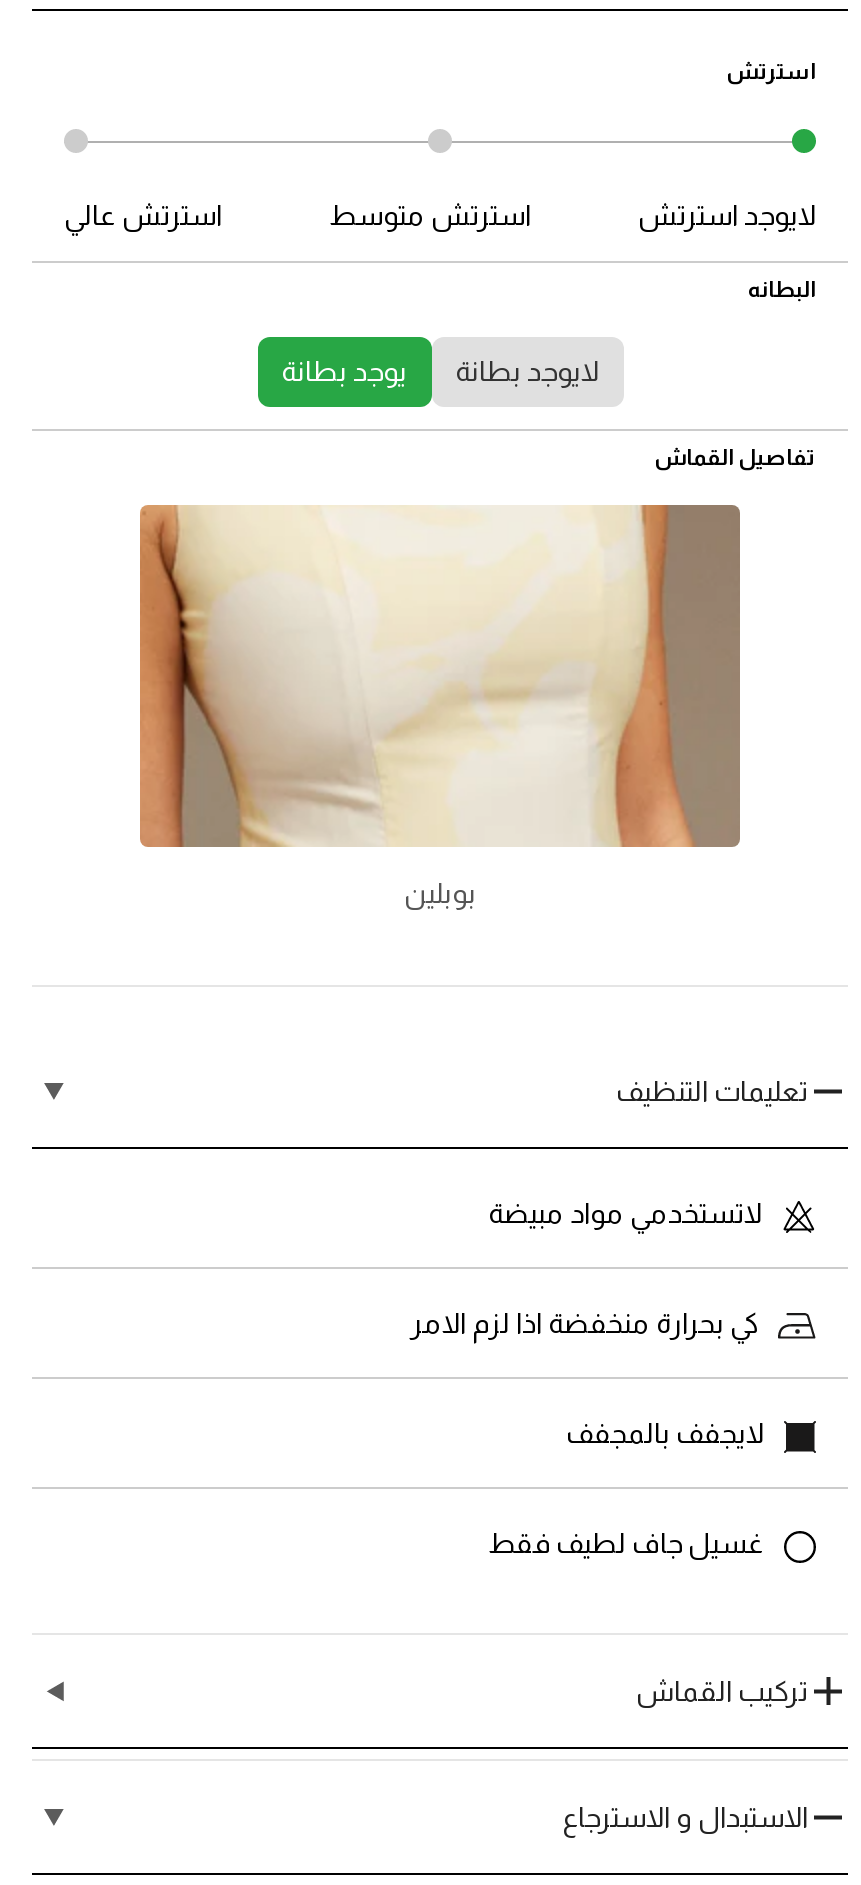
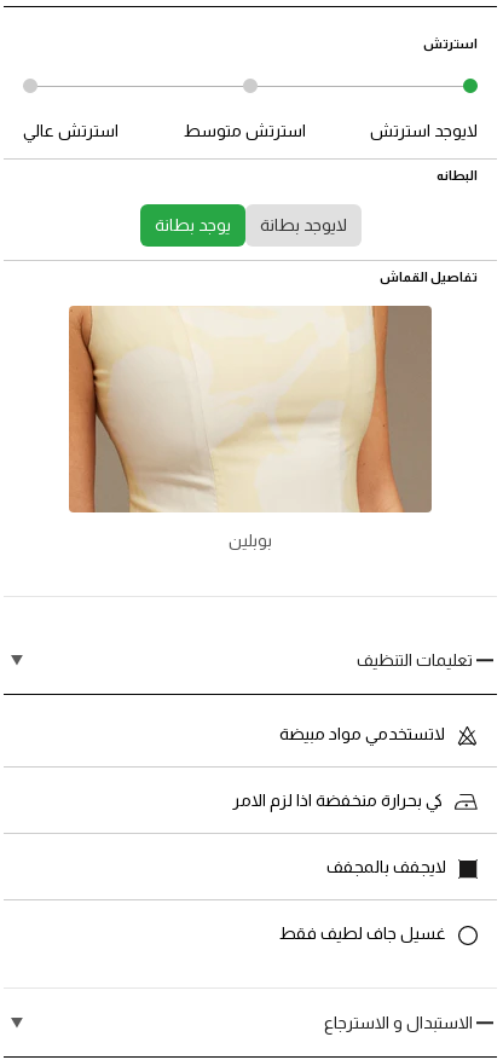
[636,1674,808,1706] تركيب القماش -> none

